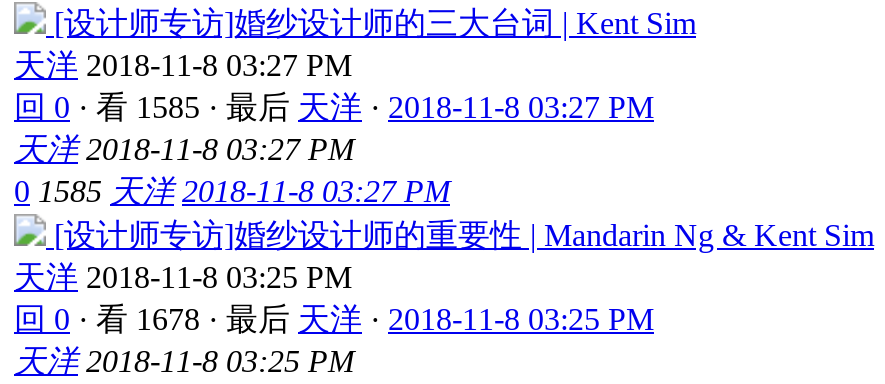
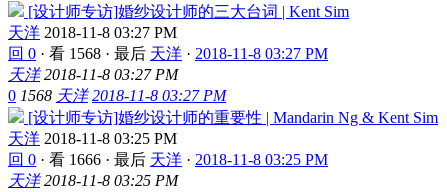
[14,90,654,124] 回 0 · 看 1585 · 最后天洋· 2018-11-8 03:27 PM -> [8,45,328,62] 回 0 · 看 1568 · 最后天洋· 2018-11-8 03:27 PM
[14,174,450,208] 0 1585 天洋 2018-11-8 03:27 PM -> [8,87,226,104] 0 1568 天洋 2018-11-8 03:27 PM
[14,302,654,336] 回 0 · 看 1678 · 最后天洋· 2018-11-8 03:25 PM -> [8,151,328,168] 回 0 · 看 1666 · 最后天洋· 2018-11-8 03:25 PM

